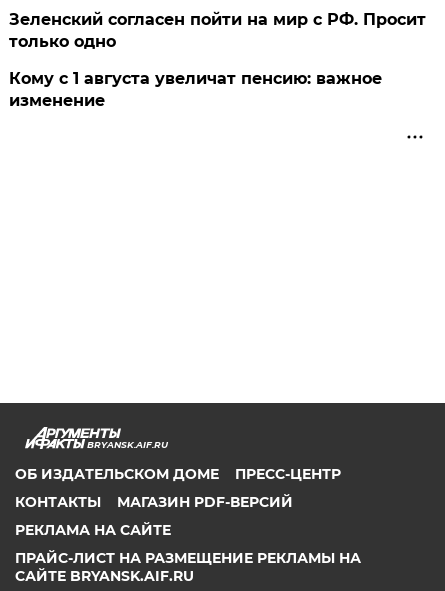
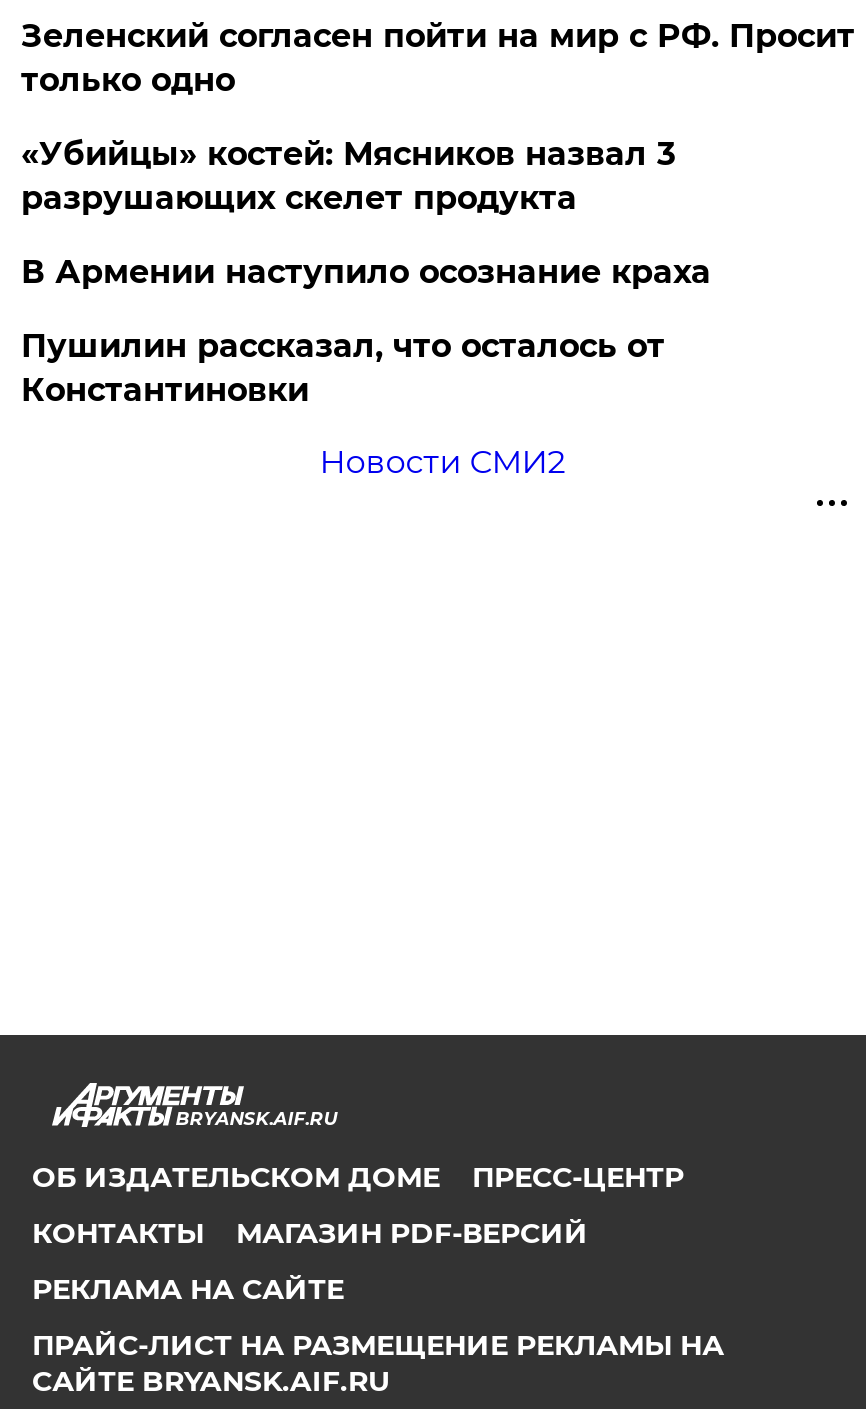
[9,69,382,110] Кому с 1 августа увеличат пенсию: важное | изменение -> [21,135,711,481] «Убийцы» костей: Мясников назвал 3 | разрушающих скелет продукта | В Армении наступило осознание краха | Пушилин рассказал, что осталось от | Константиновки | Новости СМИ2

